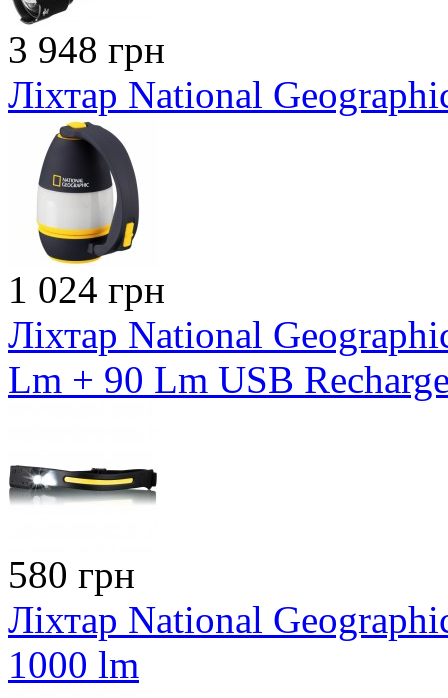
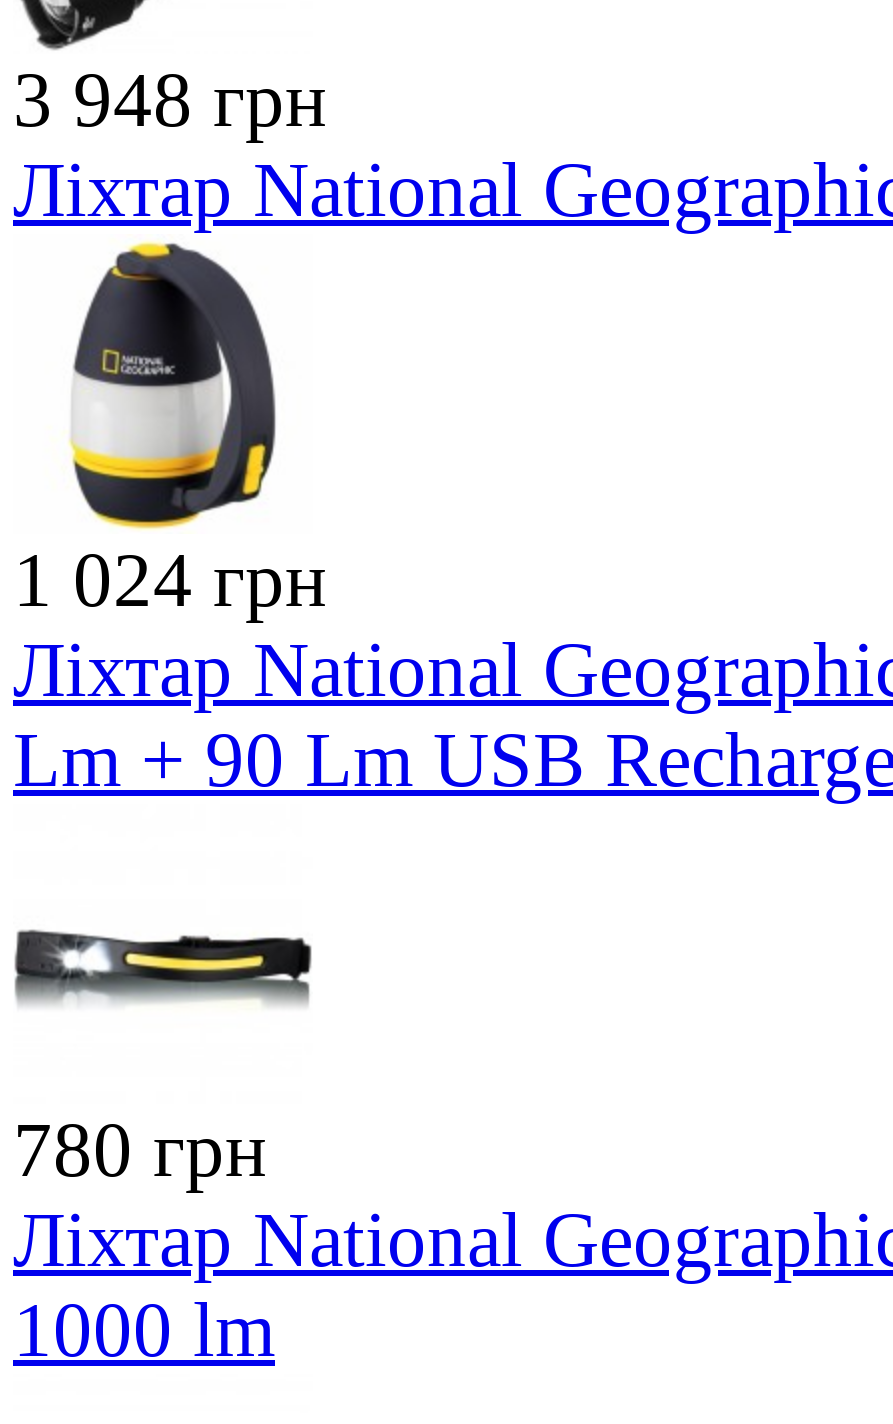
[8,553,135,596] 580 грн -> [13,1106,267,1192] 780 грн

